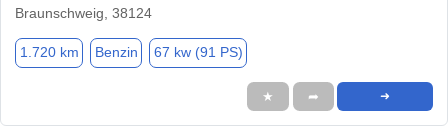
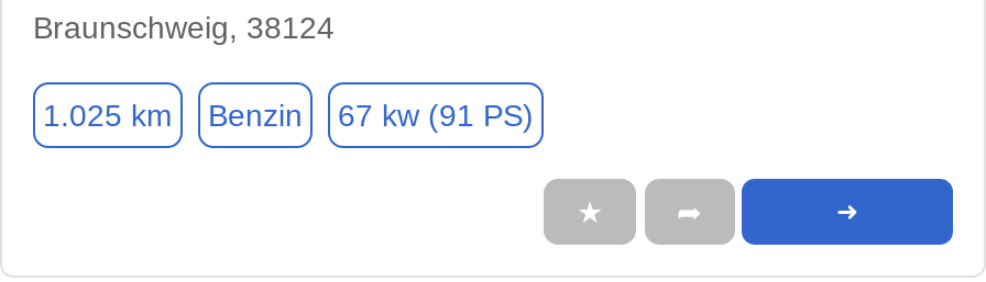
[19,44,242,60] 1.720 km Benzin 67 kw (91 PS) -> [43,98,534,133] 1.025 km Benzin 67 kw (91 PS)

